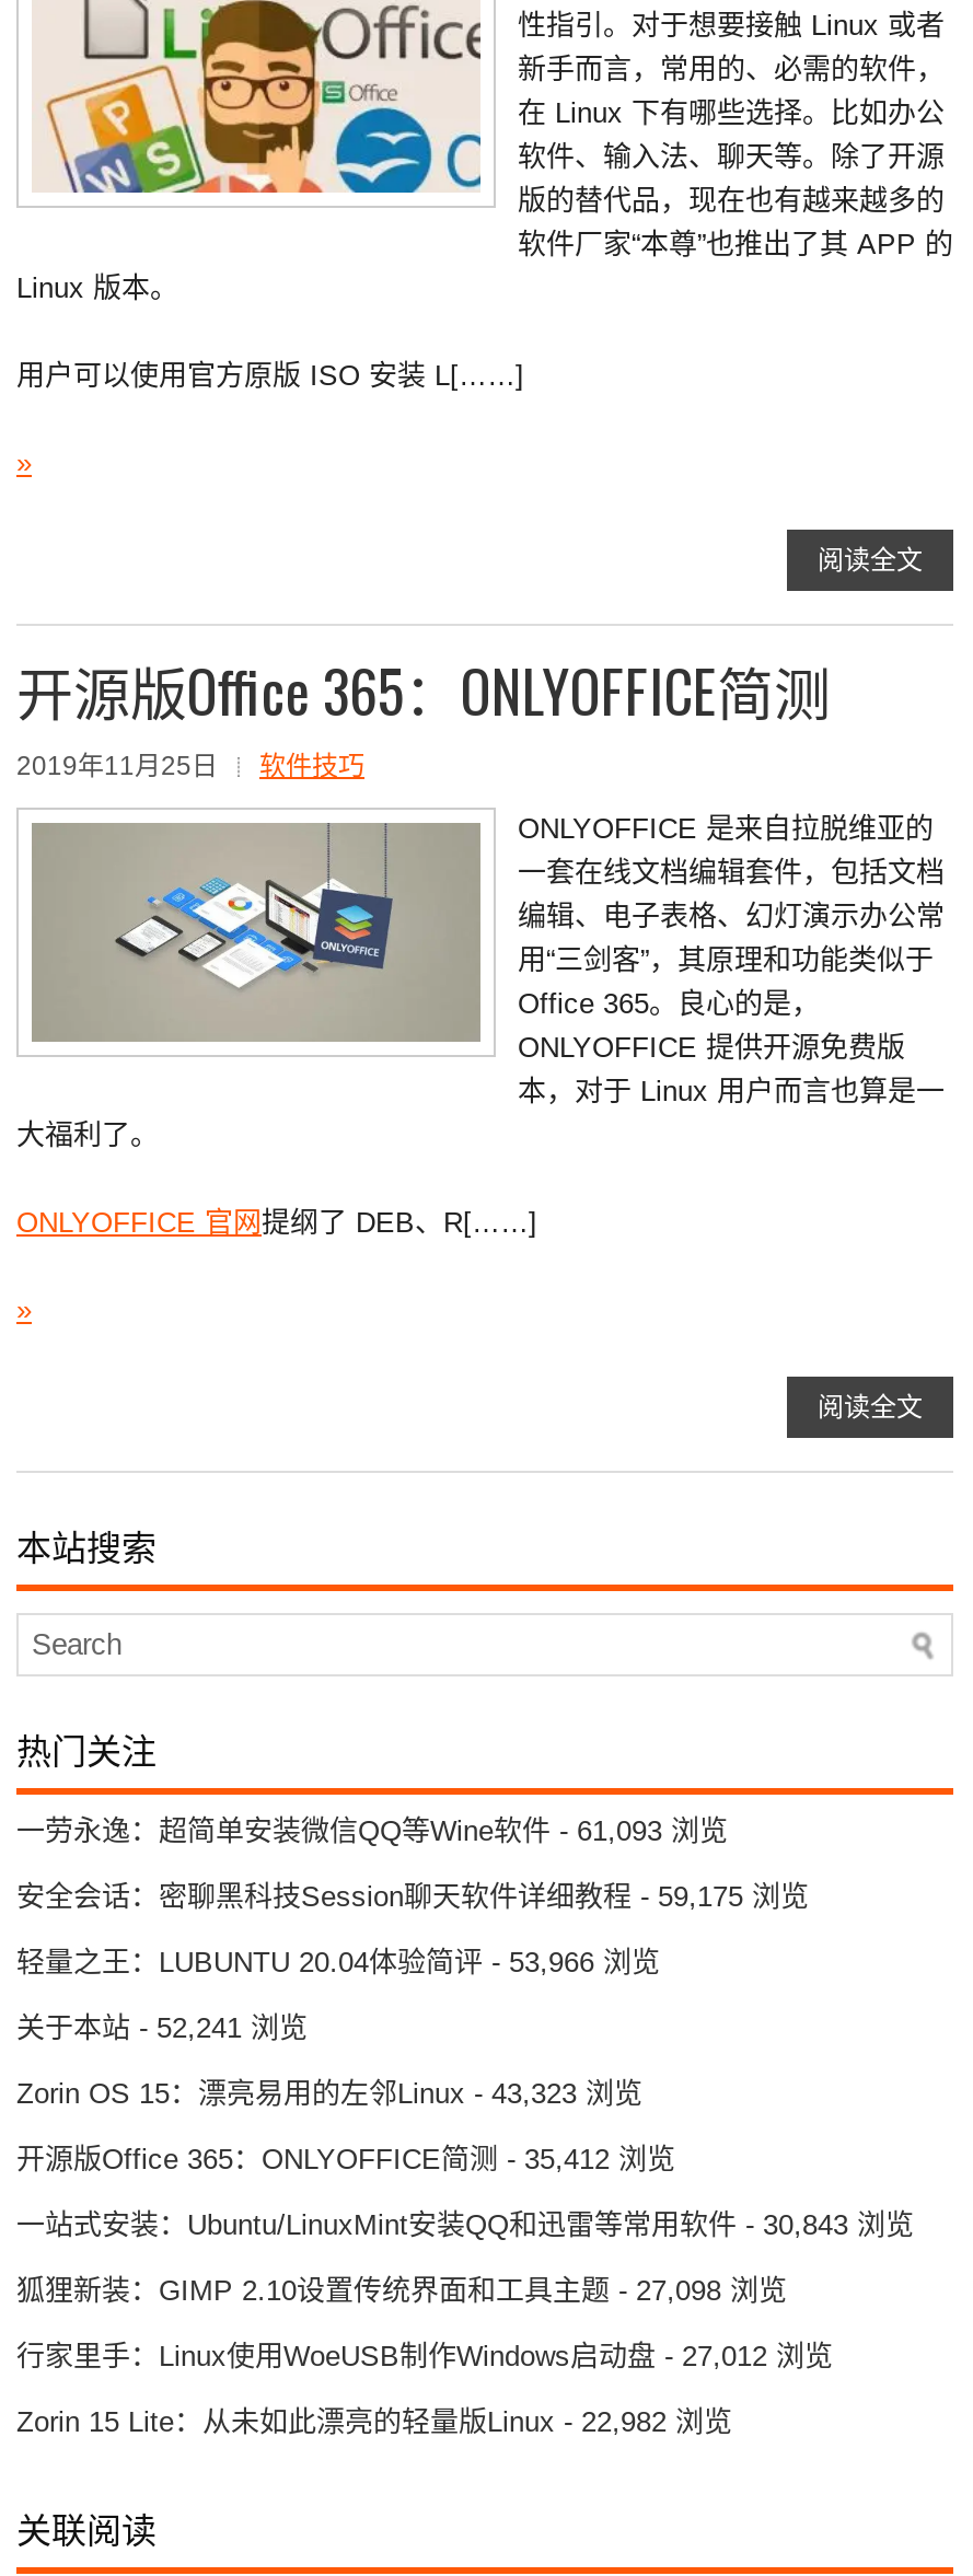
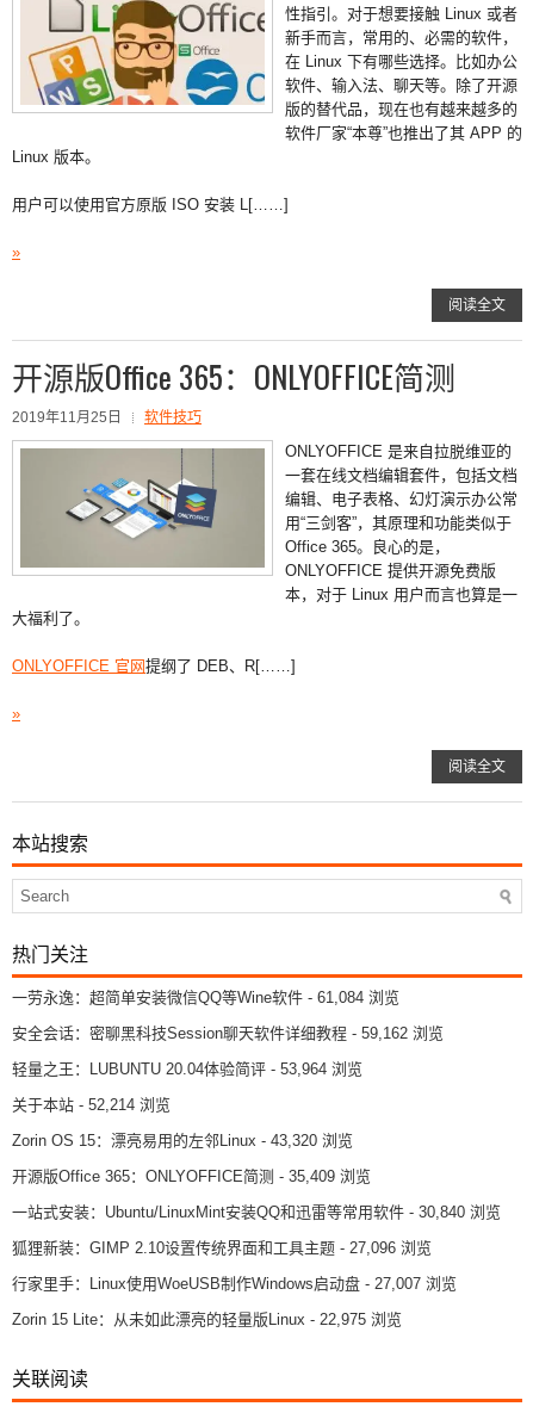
[16,1813,728,1846] 一劳永逸：超简单安装微信QQ等Wine软件- 61,093 浏览 -> [12,988,399,1006] 一劳永逸：超简单安装微信QQ等Wine软件- 61,084 浏览
[16,1879,809,1912] 安全会话：密聊黑科技Session聊天软件详细教程- 59,175 浏览 -> [12,1024,444,1042] 安全会话：密聊黑科技Session聊天软件详细教程- 59,162 浏览
[16,1945,660,1978] 轻量之王：LUBUNTU 20.04体验简评- 53,966 浏览 -> [12,1060,362,1077] 轻量之王：LUBUNTU 20.04体验简评- 53,964 浏览
[16,2010,308,2043] 关于本站- 52,241 浏览 -> [12,1095,171,1113] 关于本站- 52,214 浏览
[16,2076,642,2109] Zorin OS 15：漂亮易用的左邻Linux - 43,323 浏览 -> [12,1131,353,1149] Zorin OS 15：漂亮易用的左邻Linux - 43,320 浏览
[16,2142,675,2175] 开源版Office 365：ONLYOFFICE简测- 35,412 浏览 -> [12,1167,371,1185] 开源版Office 365：ONLYOFFICE简测- 35,409 浏览
[16,2207,914,2240] 一站式安装：Ubuntu/LinuxMint安装QQ和迅雷等常用软件- 30,843 浏览 -> [12,1203,501,1221] 一站式安装：Ubuntu/LinuxMint安装QQ和迅雷等常用软件- 30,840 浏览
[16,2273,787,2306] 狐狸新装：GIMP 2.10设置传统界面和工具主题- 27,098 浏览 -> [12,1238,432,1256] 狐狸新装：GIMP 2.10设置传统界面和工具主题- 27,096 浏览
[16,2339,833,2372] 行家里手：Linux使用WoeUSB制作Windows启动盘- 27,012 浏览 -> [12,1274,457,1292] 行家里手：Linux使用WoeUSB制作Windows启动盘- 27,007 浏览
[16,2404,732,2437] Zorin 15 Lite：从未如此漂亮的轻量版Linux - 22,982 浏览 -> [12,1310,402,1328] Zorin 15 Lite：从未如此漂亮的轻量版Linux - 22,975 浏览

